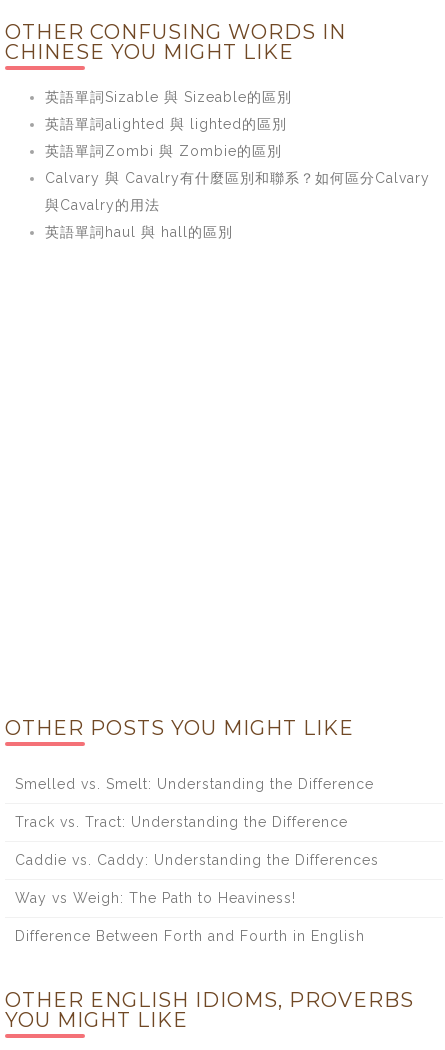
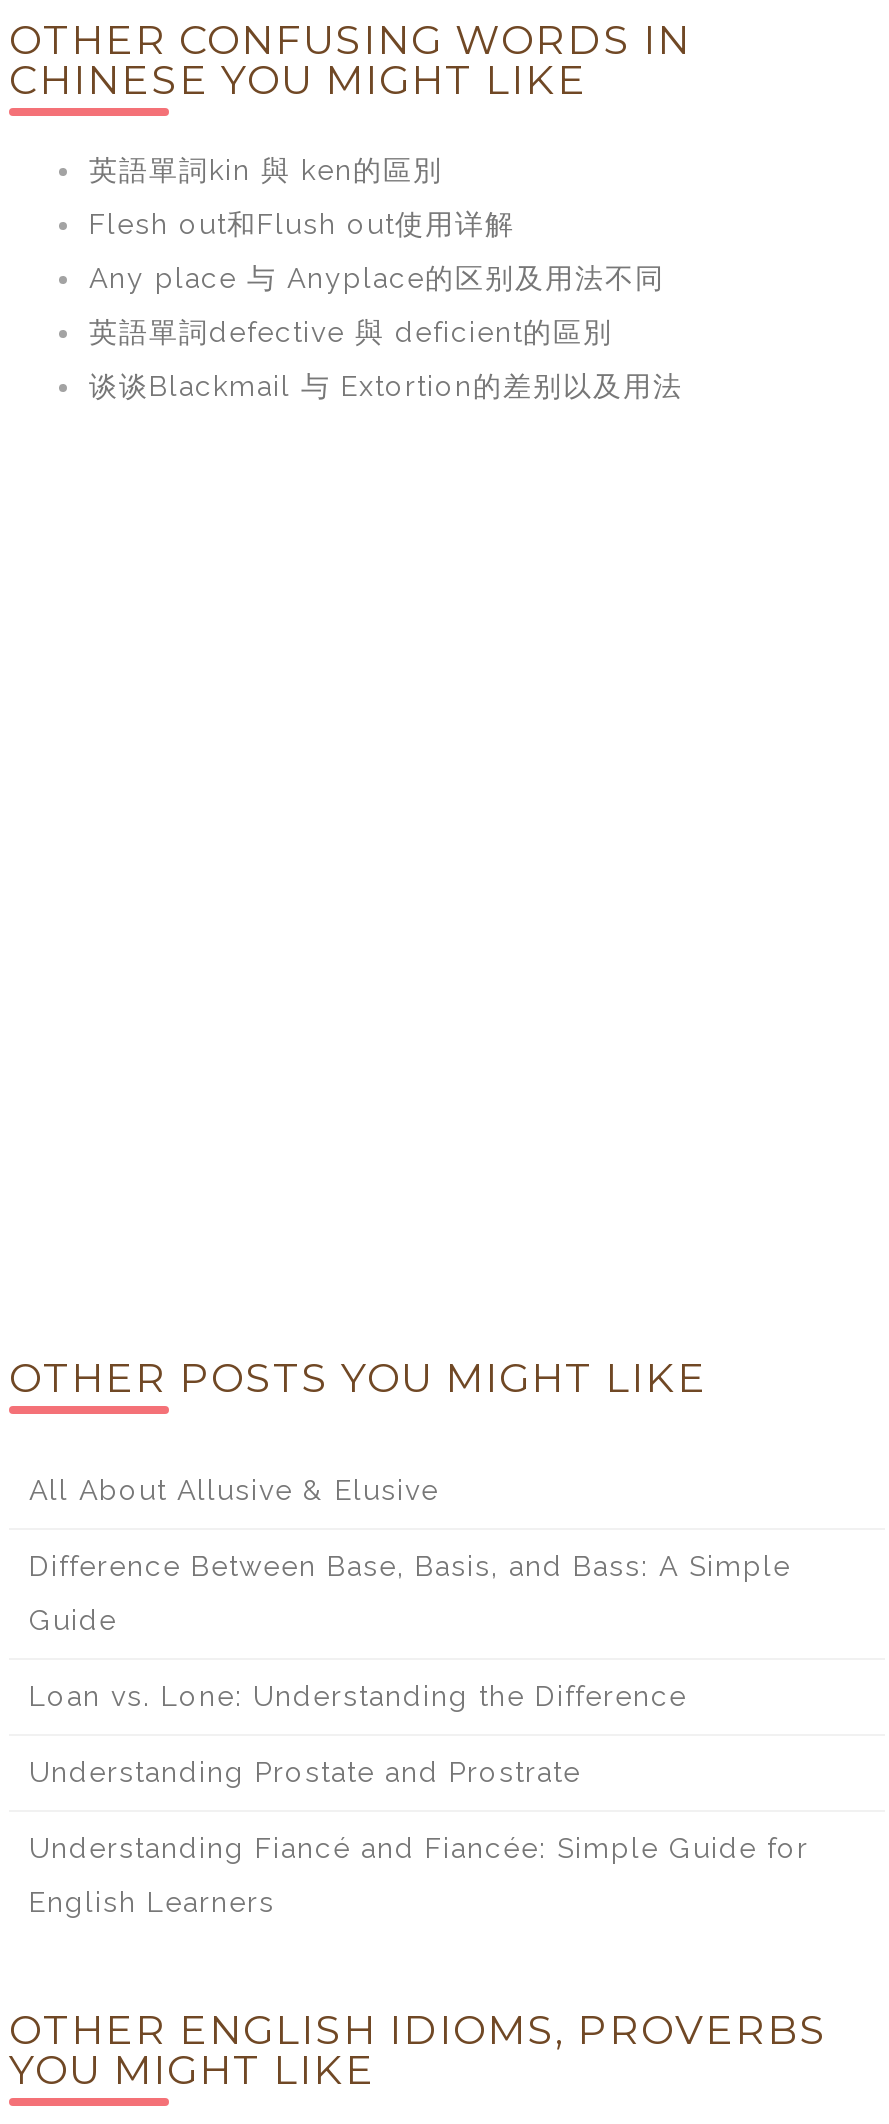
[45,89,430,240] 英語單詞Sizable 與 Sizeable的區別 | 英語單詞alighted 與 lighted的區別 | 英語單詞Zombi 與 Zombie的區別 | Calvary 與 Cavalry有什麼區別和聯系？如何區分Calvary | 與Cavalry的用法 | 英語單詞haul 與 hall的區別 -> [89,154,683,402] 英語單詞kin 與 ken的區別 | Flesh out和Flush out使用详解 | Any place 与 Anyplace的区别及用法不同 | 英語單詞defective 與 deficient的區別 | 谈谈Blackmail 与 Extortion的差别以及用法
moved [5,716,354,740] -> [9,1354,707,1402]: OTHER POSTS YOU MIGHT LIKE
[15,776,379,944] Smelled vs. Smelt: Understanding the Difference | Track vs. Tract: Understanding the Difference | Caddie vs. Caddy: Understanding the Differences | Way vs Weigh: The Path to Heaviness! | Difference Between Forth and Fourth in English -> [29,1474,809,1918] All About Allusive & Elusive | Difference Between Base, Basis, and Bass: A Simple | Guide | Loan vs. Lone: Understanding the Difference | Understanding Prostate and Prostrate | Understanding Fiancé and Fiancée: Simple Guide for | English Learners

